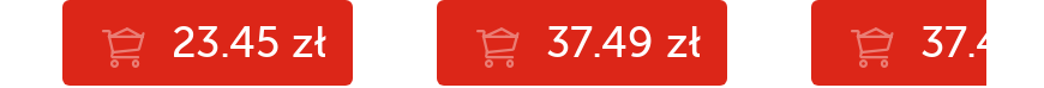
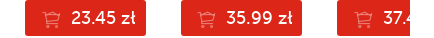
[546,20,702,67] 37.49 zł -> [225,8,292,28] 35.99 zł

